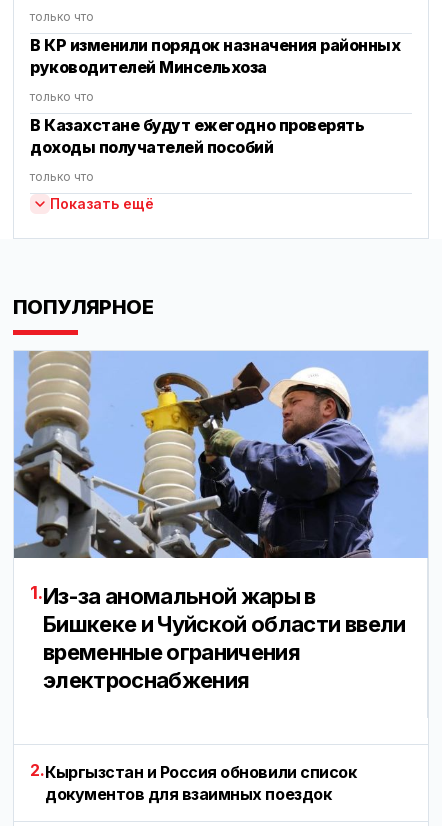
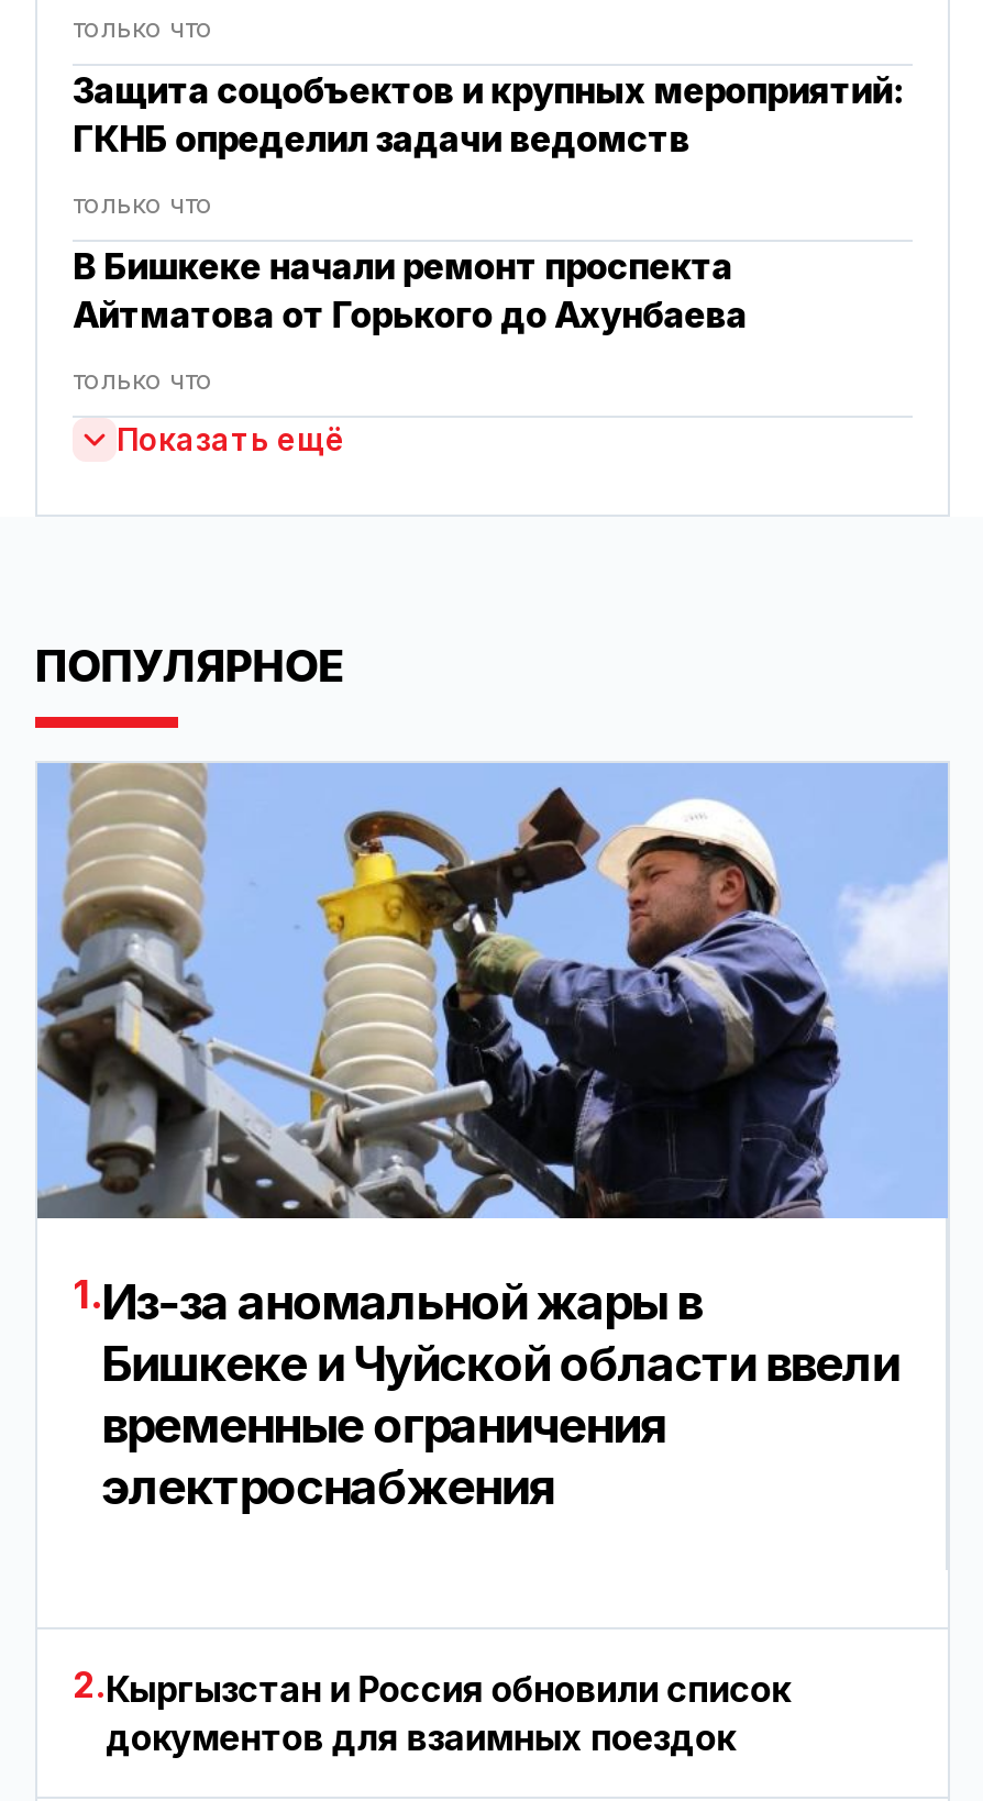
[30,35,400,77] В КР изменили порядок назначения районных | руководителей Минсельхоза -> [73,68,902,160] Защита соцобъектов и крупных мероприятий: | ГКНБ определил задачи ведомств
[30,115,364,157] В Казахстане будут ежегодно проверять | доходы получателей пособий -> [73,243,747,336] В Бишкеке начали ремонт проспекта | Айтматова от Горького до Ахунбаева

